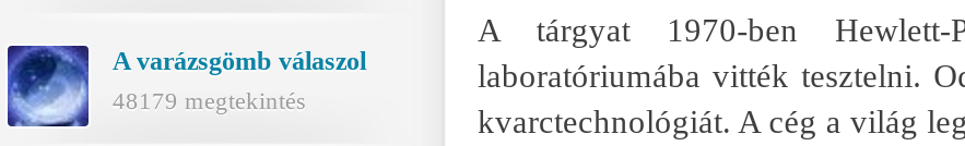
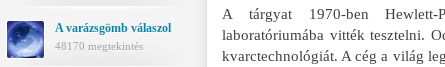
[113,87,305,113] 48179 megtekintés -> [55,40,143,52] 48170 megtekintés

